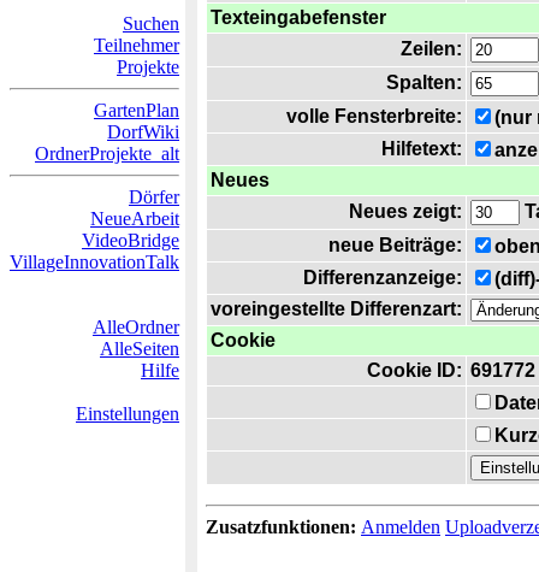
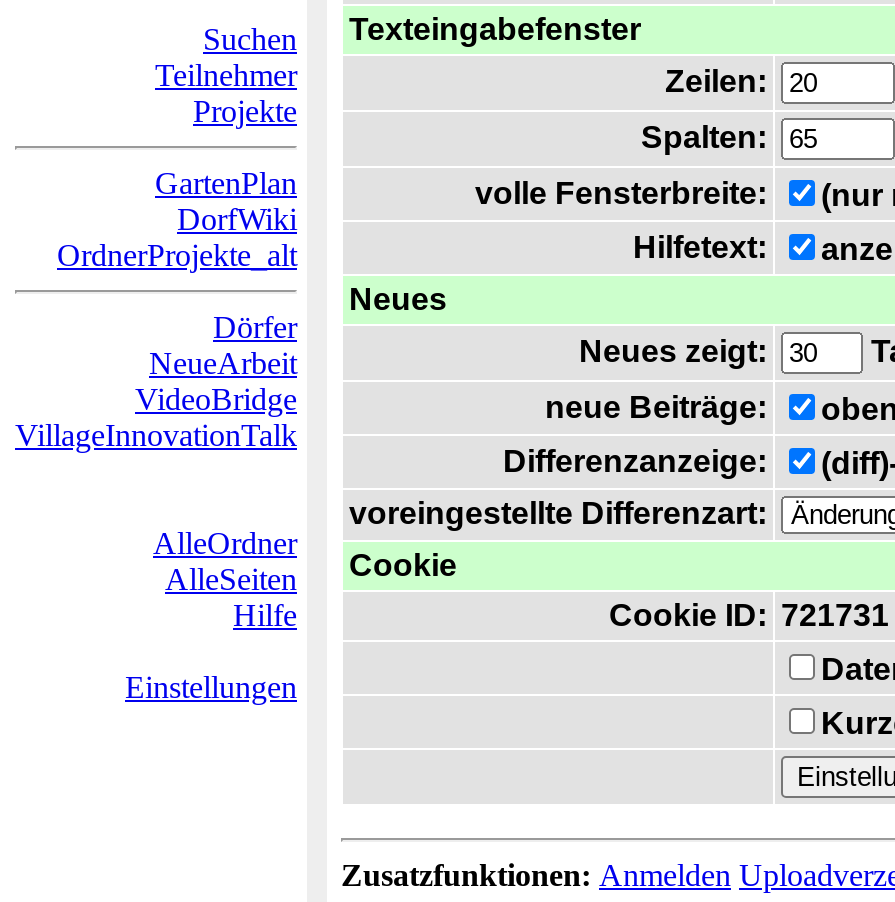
[367,360,535,381] Cookie ID: 691772 -> [609,598,889,632] Cookie ID: 721731

